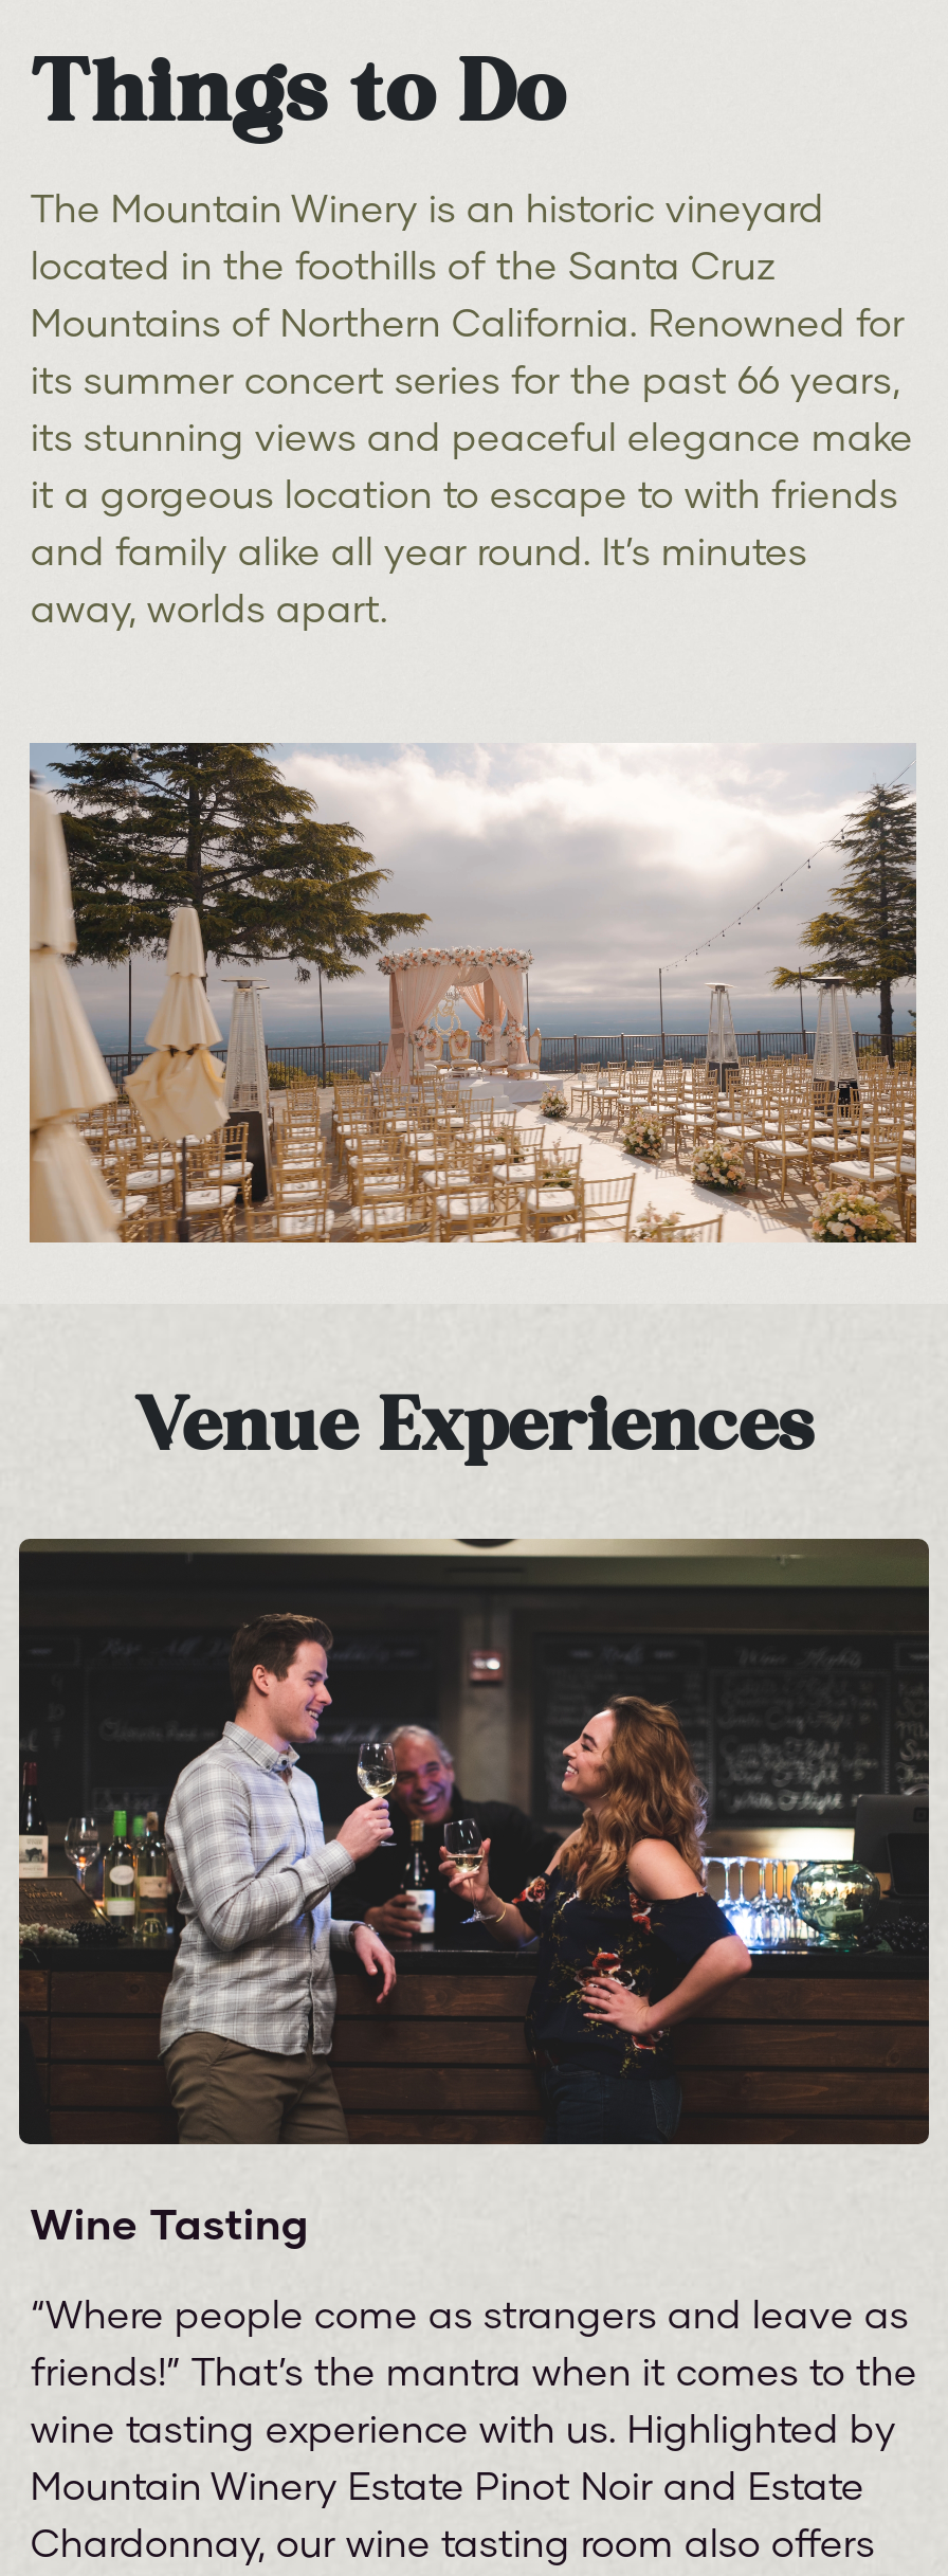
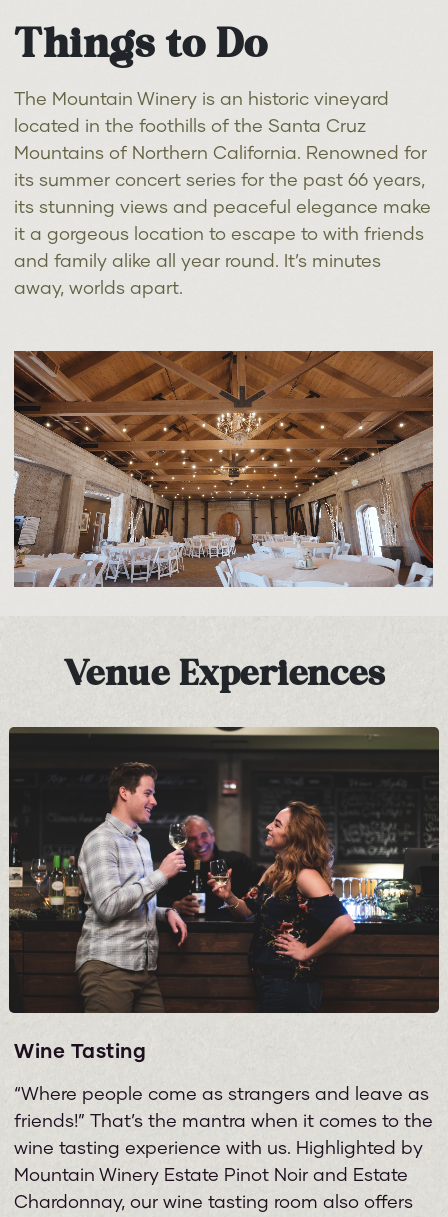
[28,741,918,1245] [image] -> [13,350,434,588] [image]

